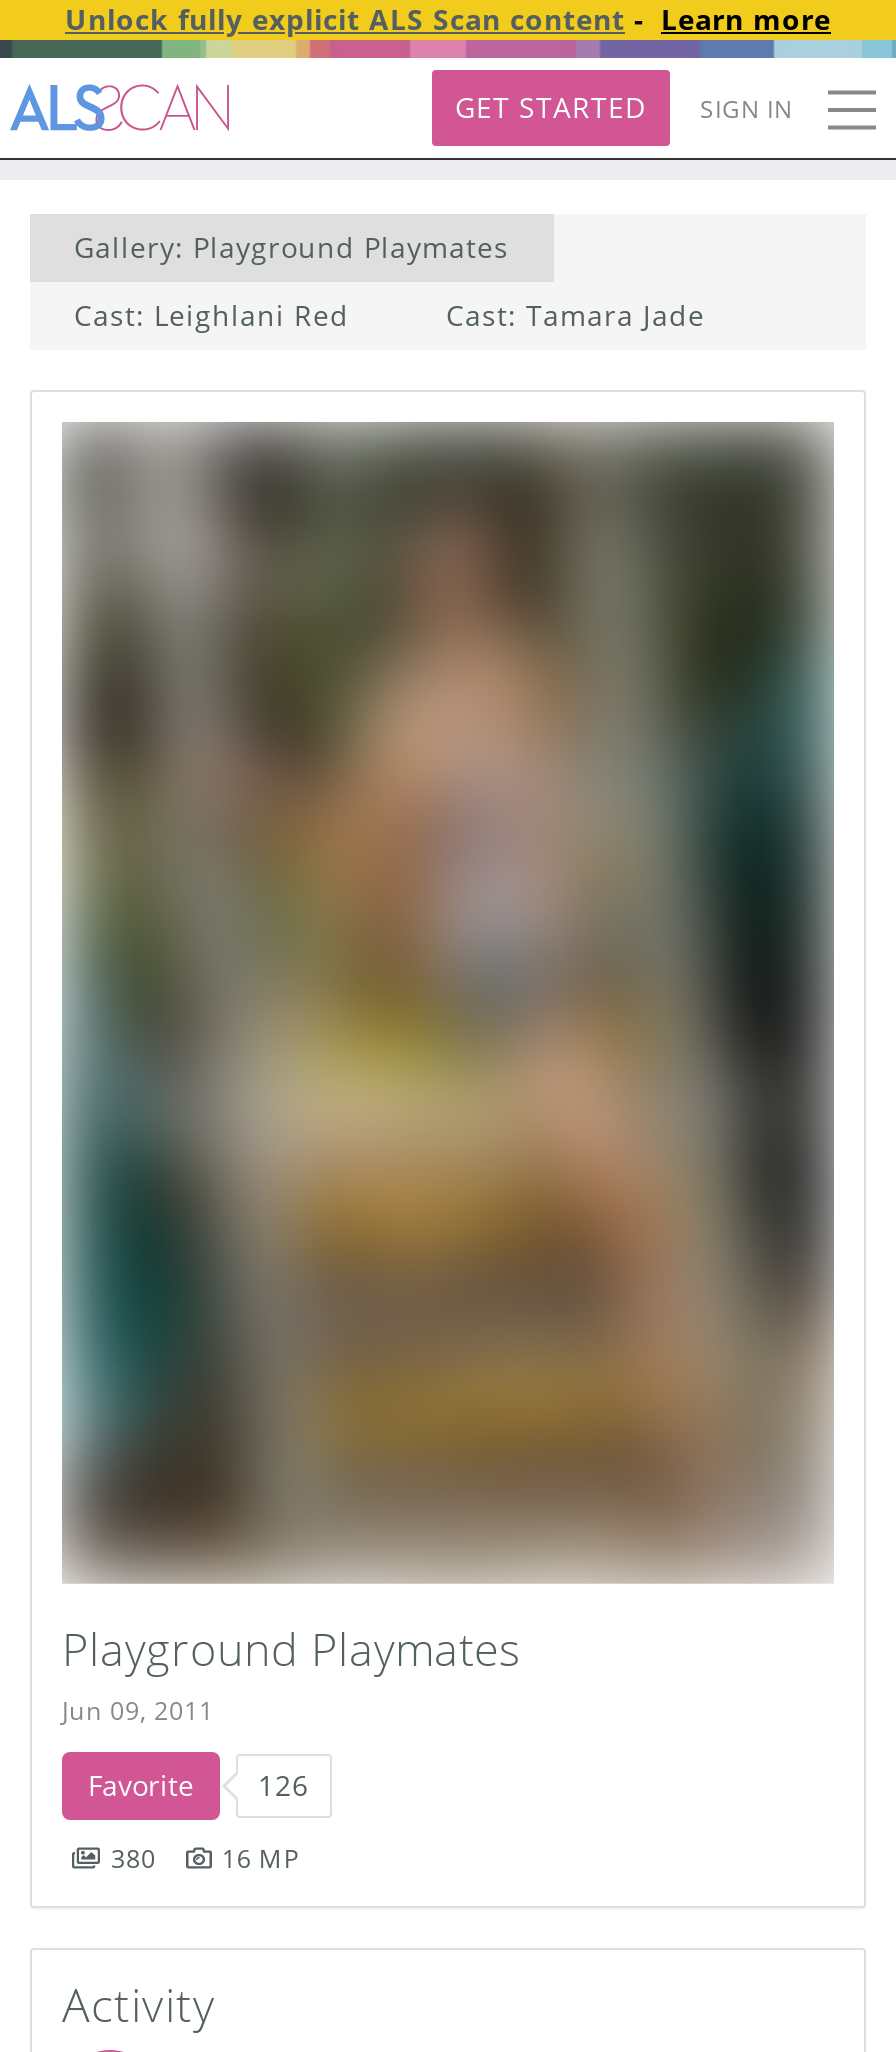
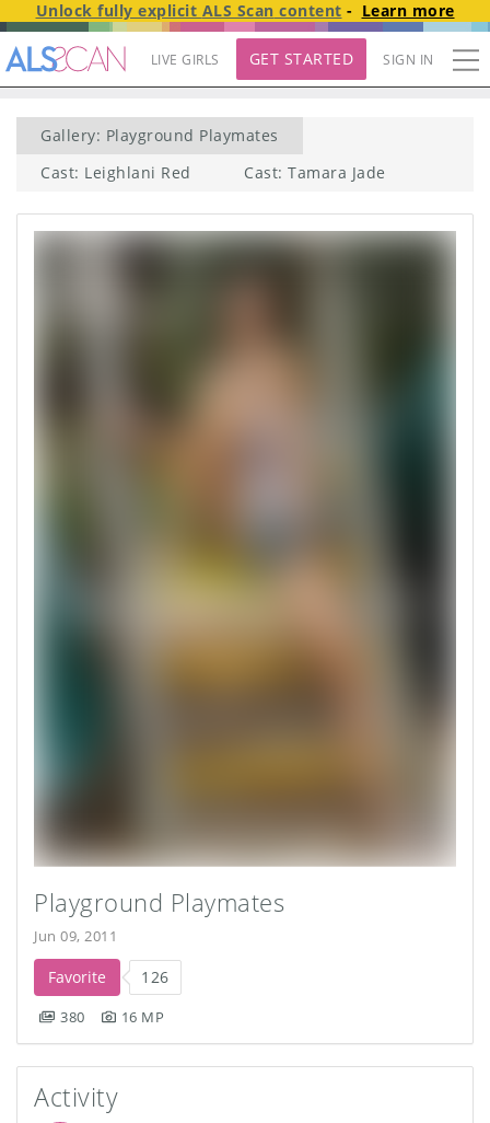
none -> [150,50,219,68] LIVE GIRLS

